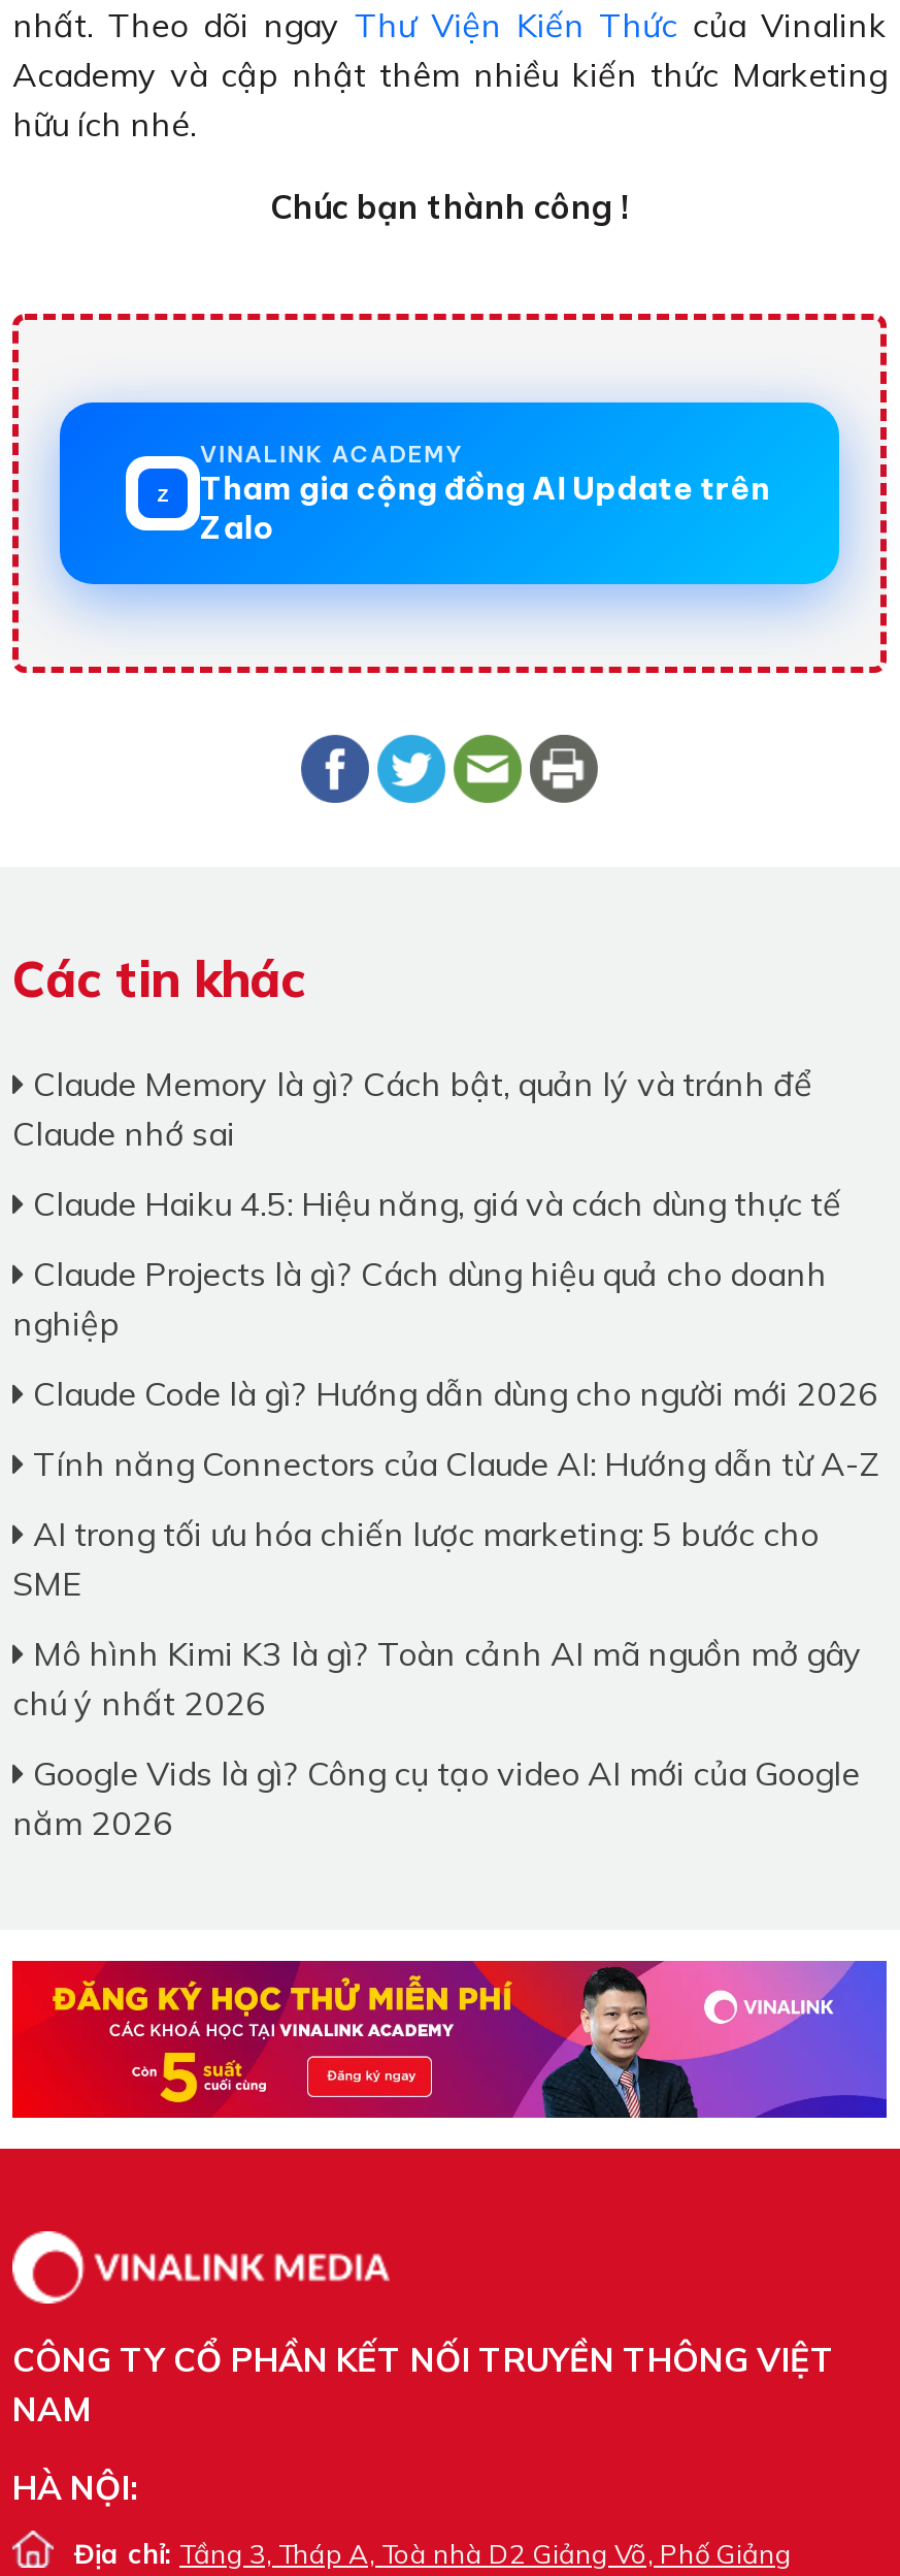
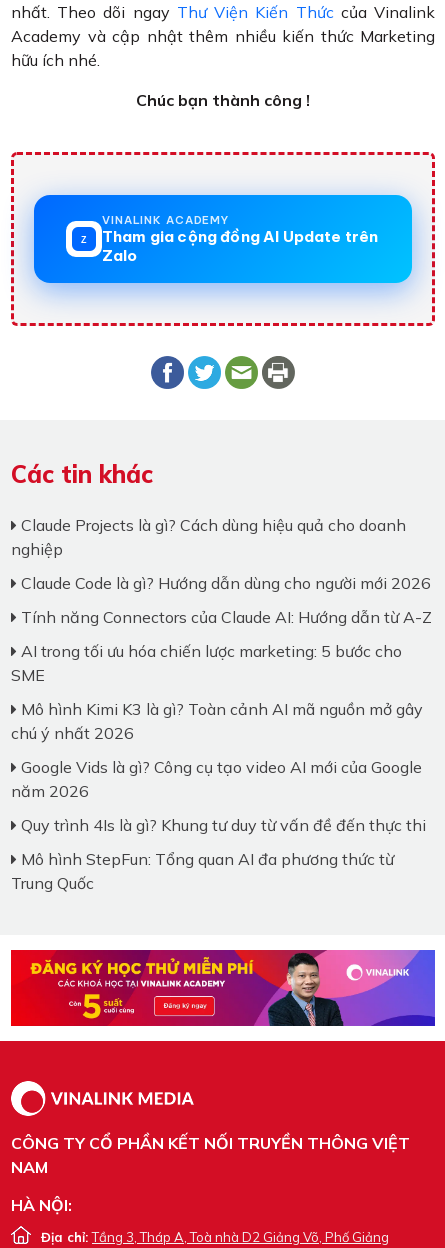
[12,1063,841,1224] Claude Memory là gì? Cách bật, quản lý và tránh để | Claude nhớ sai | Claude Haiku 4.5: Hiệu năng, giá và cách dùng thực tế -> none
moved [12,1252,880,1843] -> [11,515,432,801]: Claude Projects là gì? Cách dùng hiệu quả cho doanh | nghiệp | Claude Code là gì? Hướng dẫn dùng cho người mới 2026 | ... | Google Vids là gì? Công cụ tạo video AI mới của Google | năm 2026
none -> [11,815,426,893] Quy trình 4Is là gì? Khung tư duy từ vấn đề đến thực thi | Mô hình StepFun: Tổng quan AI đa phương thức từ | Trung Quốc

